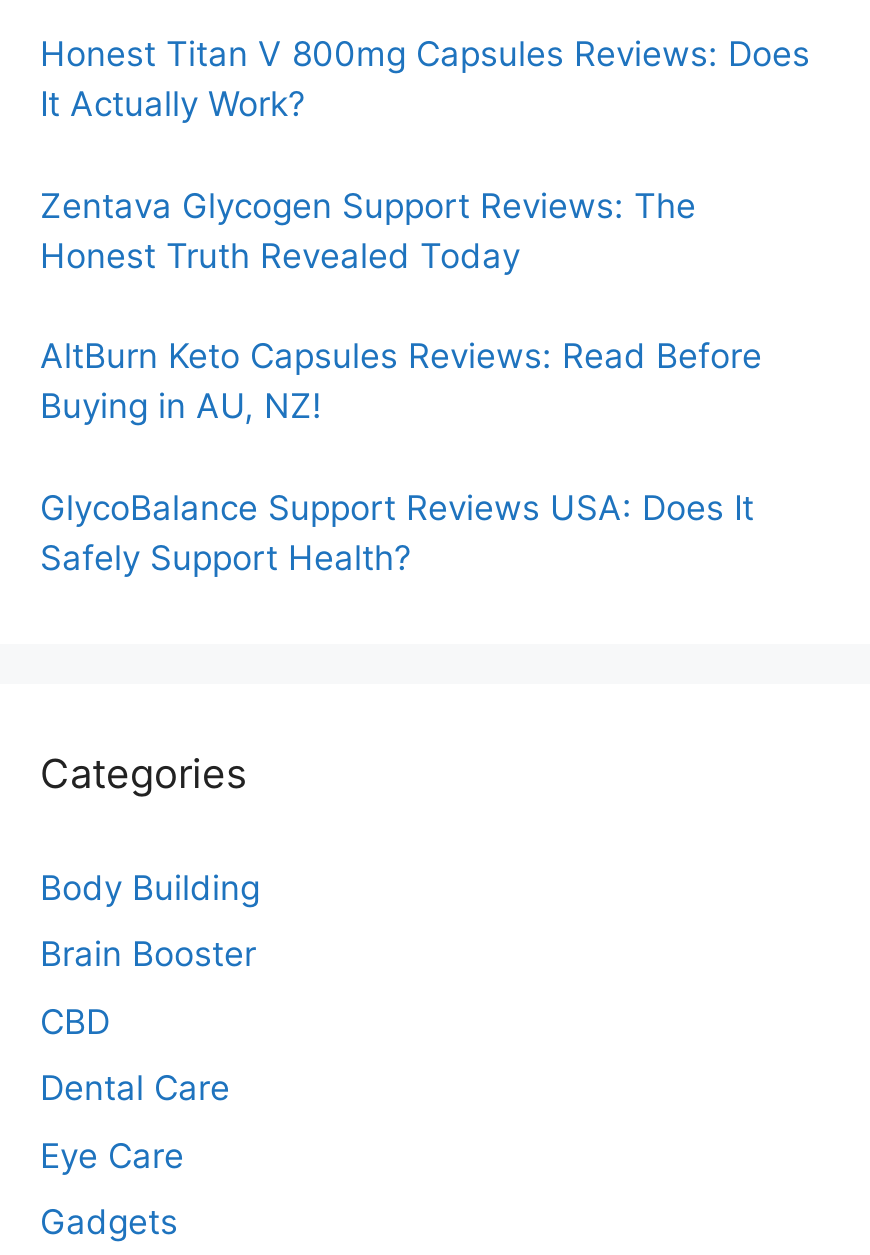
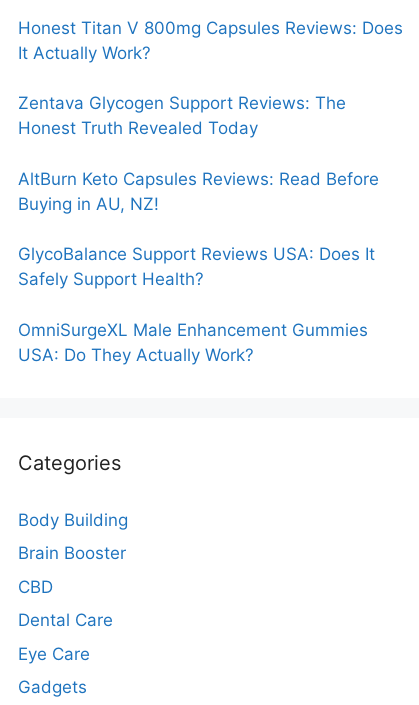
none -> [18,320,368,365] OmniSurgeXL Male Enhancement Gummies | USA: Do They Actually Work?

